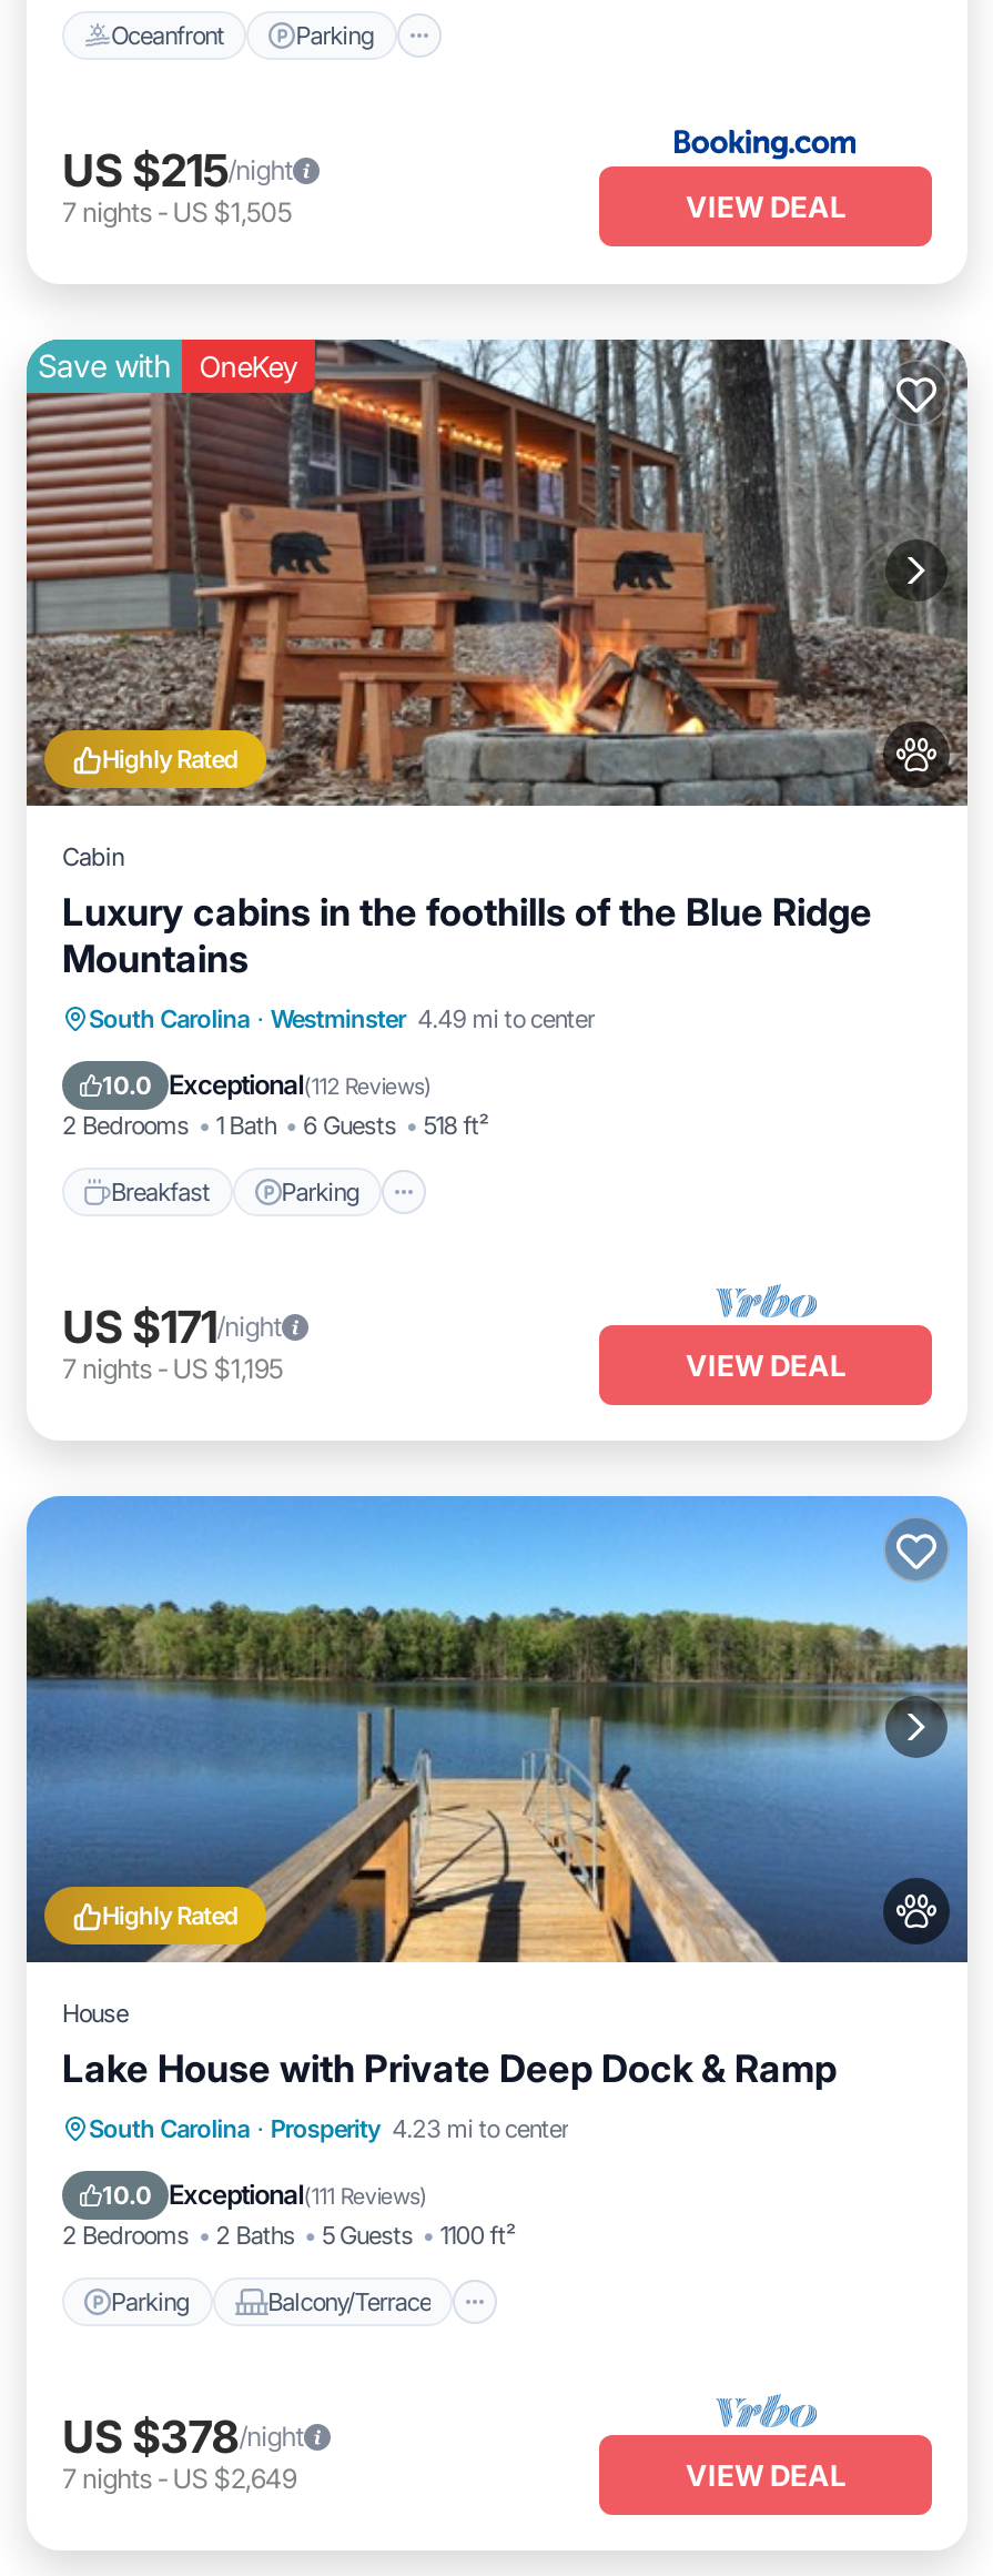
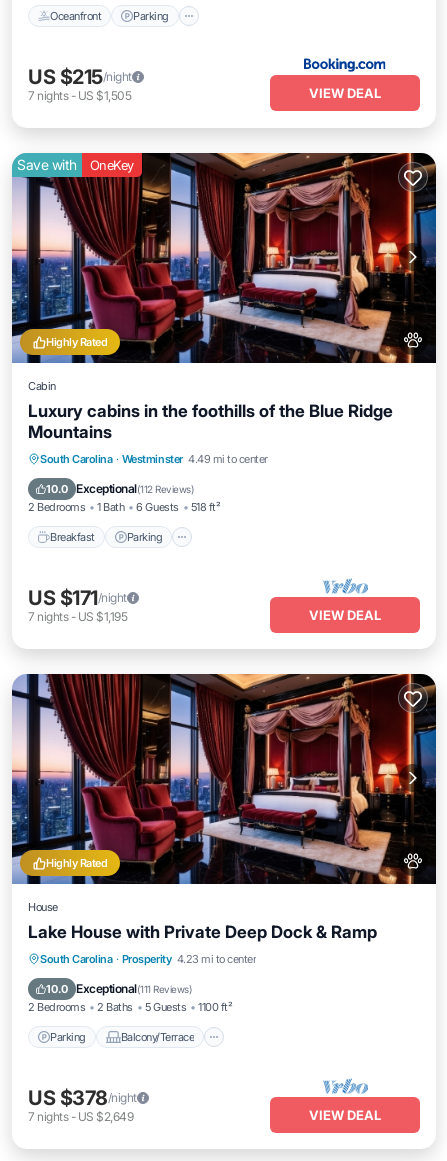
[24,337,970,808] [image] -> [12,152,437,364] [image]
[24,1494,970,1964] [image] -> [11,673,437,885] [image]

